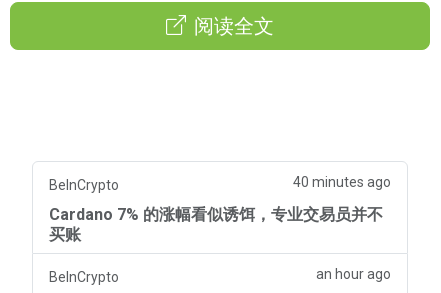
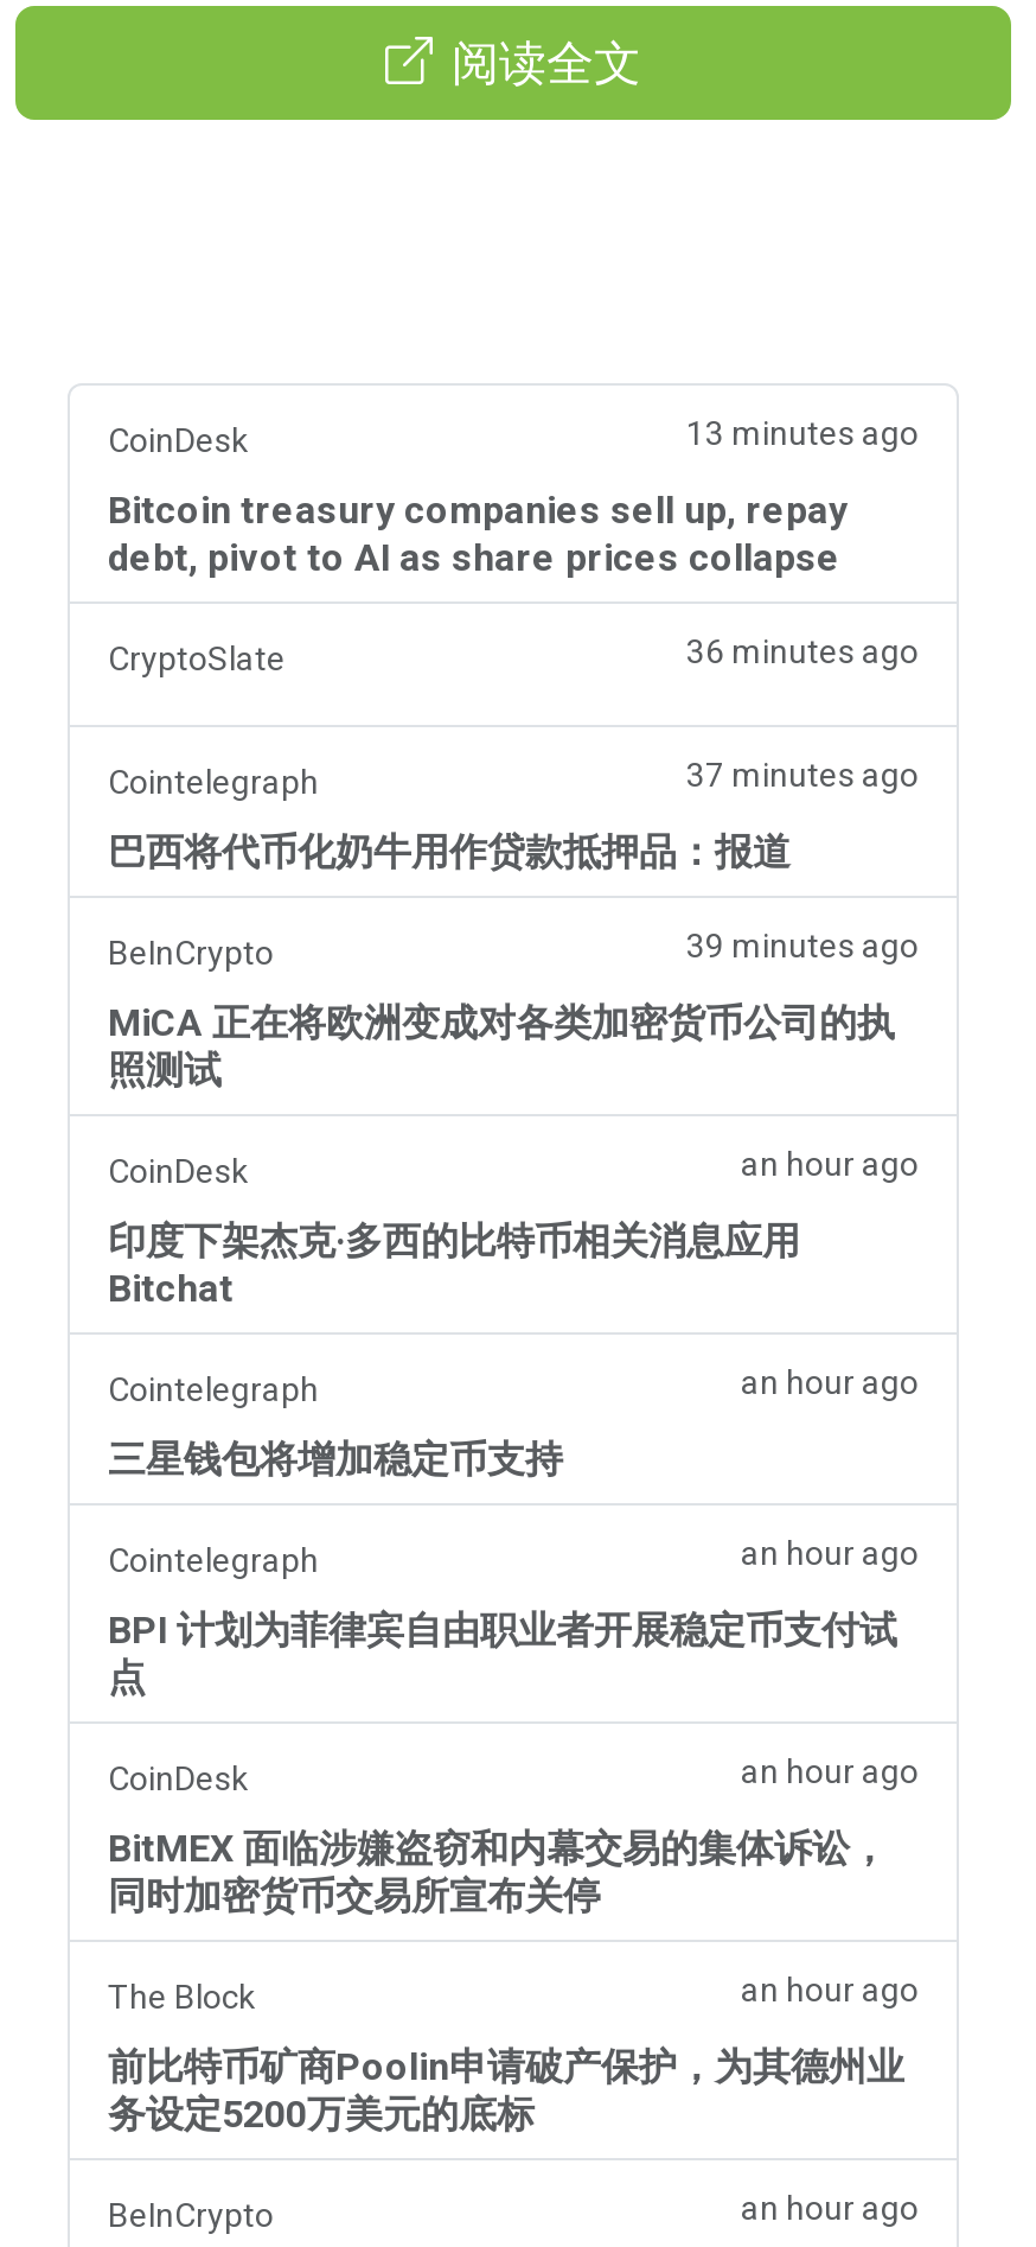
none -> [108,414,919,874] CoinDesk | 13 minutes ago | Bitcoin treasury companies sell up, repay | debt, pivot to AI as share prices collapse | CryptoSlate | 36 minutes ago | Cointelegraph | 37 minutes ago | 巴西将代币化奶牛用作贷款抵押品：报道
[49,174,391,244] 40 minutes ago | Cardano 7% 的涨幅看似诱饵，专业交易员并不 | 买账 -> [108,927,919,2137] 39 minutes ago | MiCA 正在将欧洲变成对各类加密货币公司的执 | 照测试 | CoinDesk | an hour ago | 印度下架杰克·多西的比特币相关消息应用 | Bitchat | Cointelegraph | an hour ago | 三星钱包将增加稳定币支持 | Cointelegraph | an hour ago | BPI 计划为菲律宾自由职业者开展稳定币支付试 | 点 | CoinDesk | an hour ago | BitMEX 面临涉嫌盗窃和内幕交易的集体诉讼， | 同时加密货币交易所宣布关停 | The Block | an hour ago | 前比特币矿商Poolin申请破产保护，为其德州业 | 务设定5200万美元的底标

